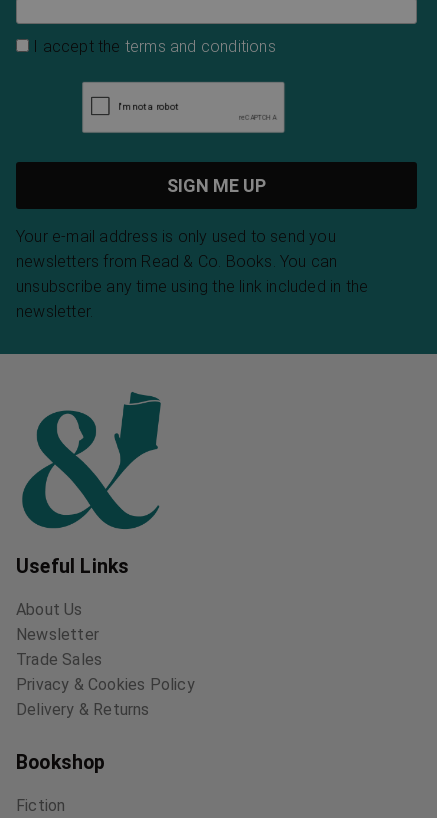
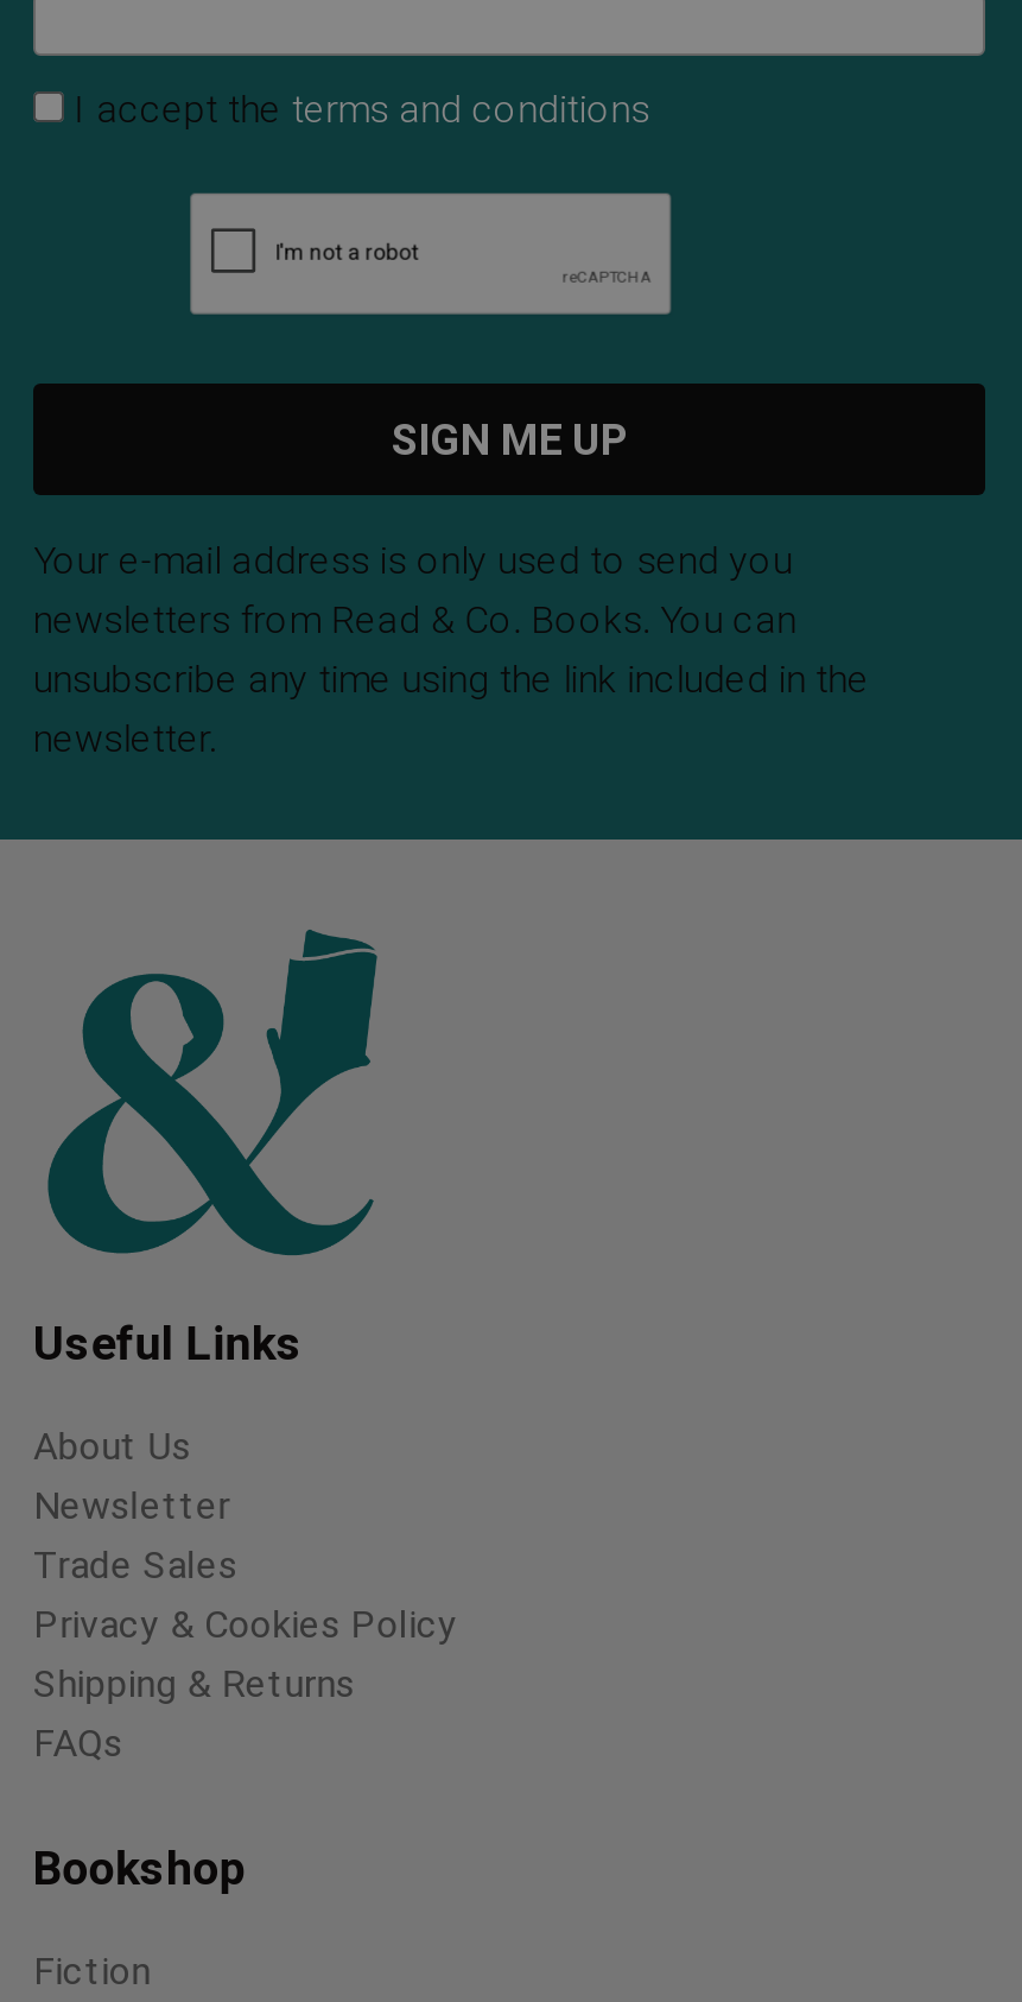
[16,700,150,719] Delivery & Returns -> [33,1663,355,1767] Shipping & Returns | FAQs

